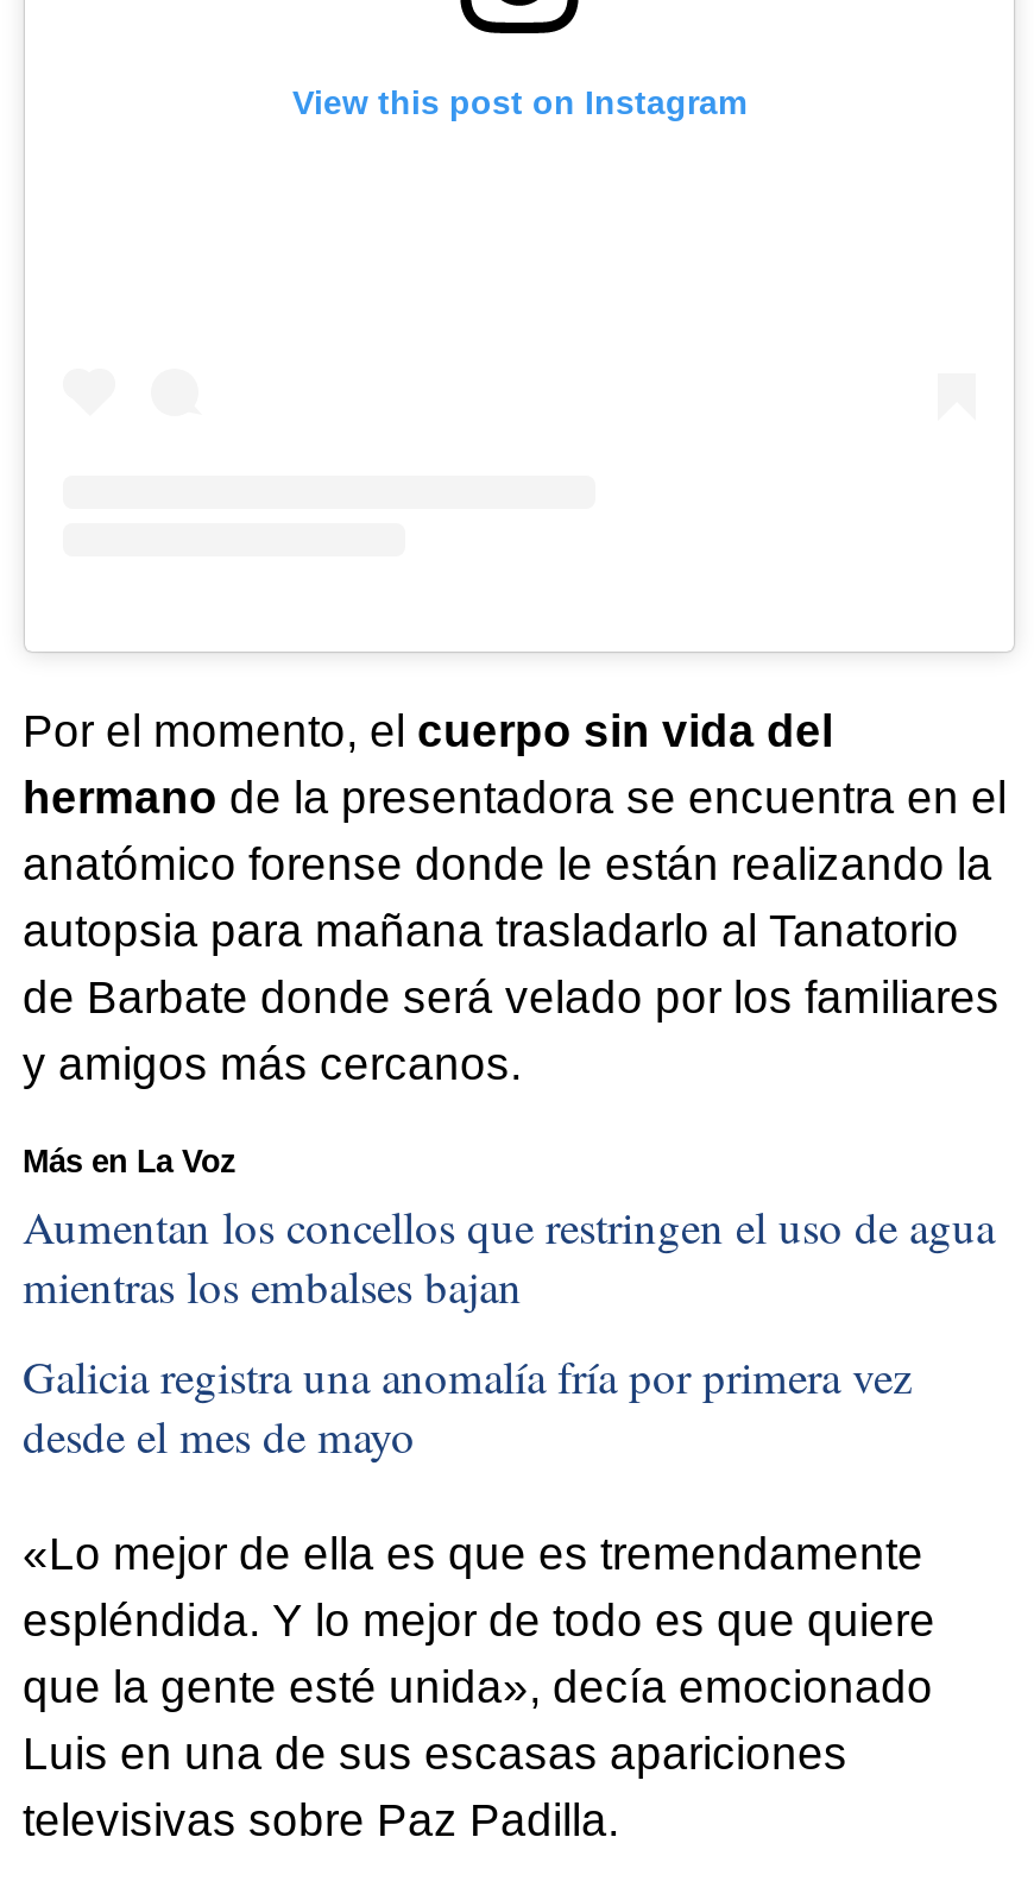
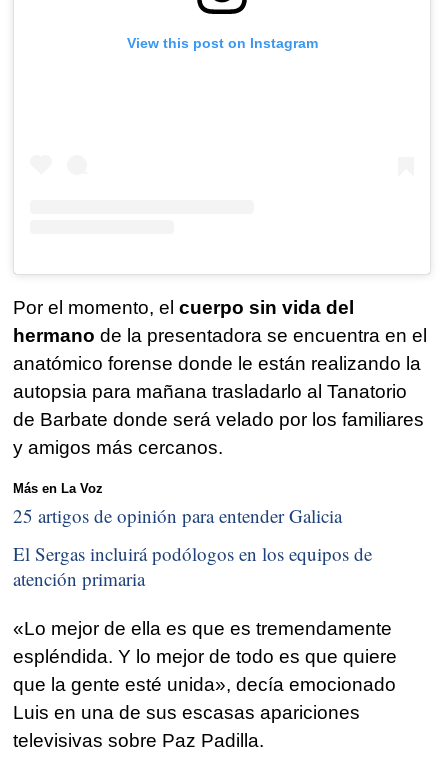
[23,1196,995,1315] Aumentan los concellos que restringen el uso de agua | mientras los embalses bajan -> [13,503,342,528] 25 artigos de opinión para entender Galicia
[23,1345,912,1464] Galicia registra una anomalía fría por primera vez | desde el mes de mayo -> [13,541,372,591] El Sergas incluirá podólogos en los equipos de | atención primaria

